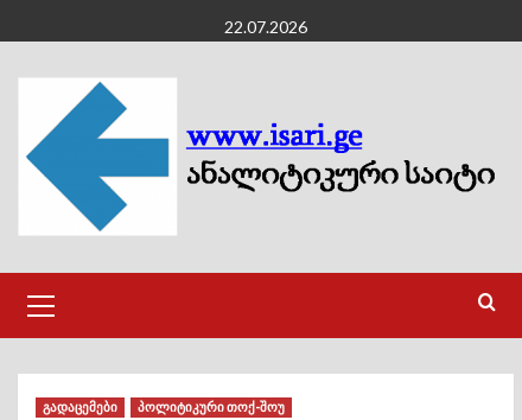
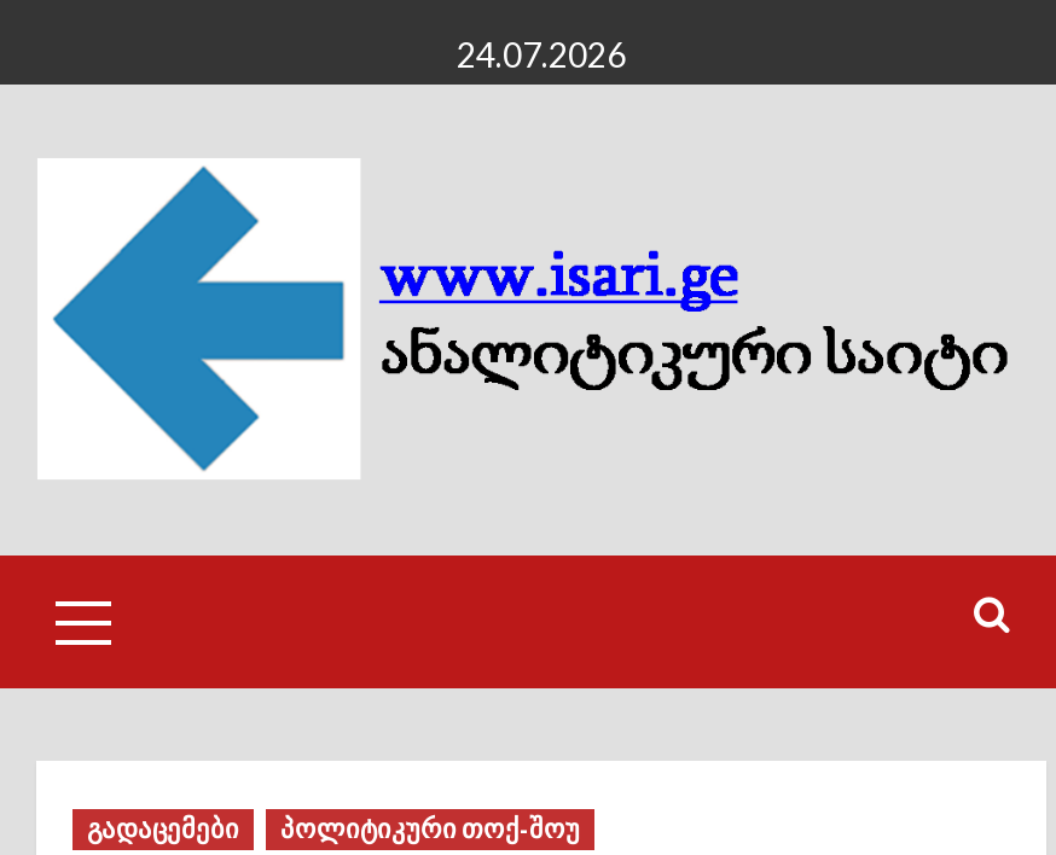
[224,17,307,37] 22.07.2026 -> [457,34,626,75] 24.07.2026

